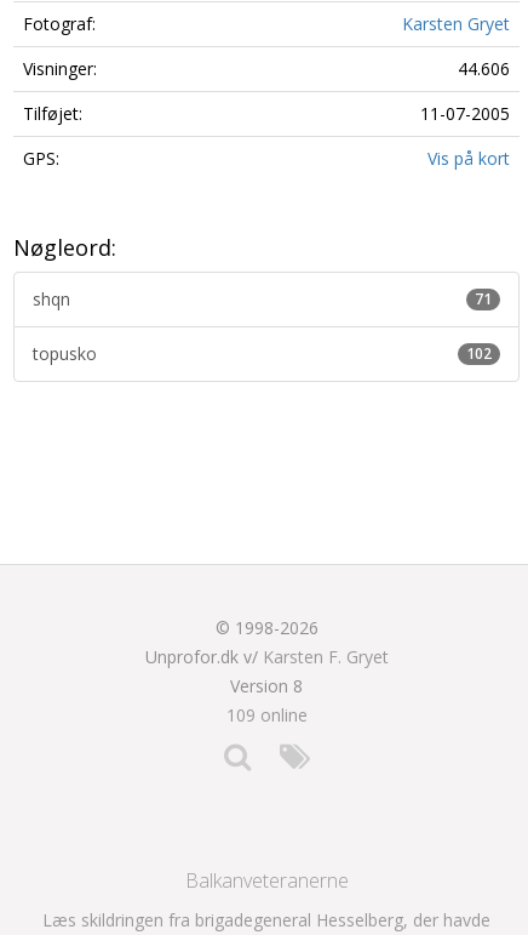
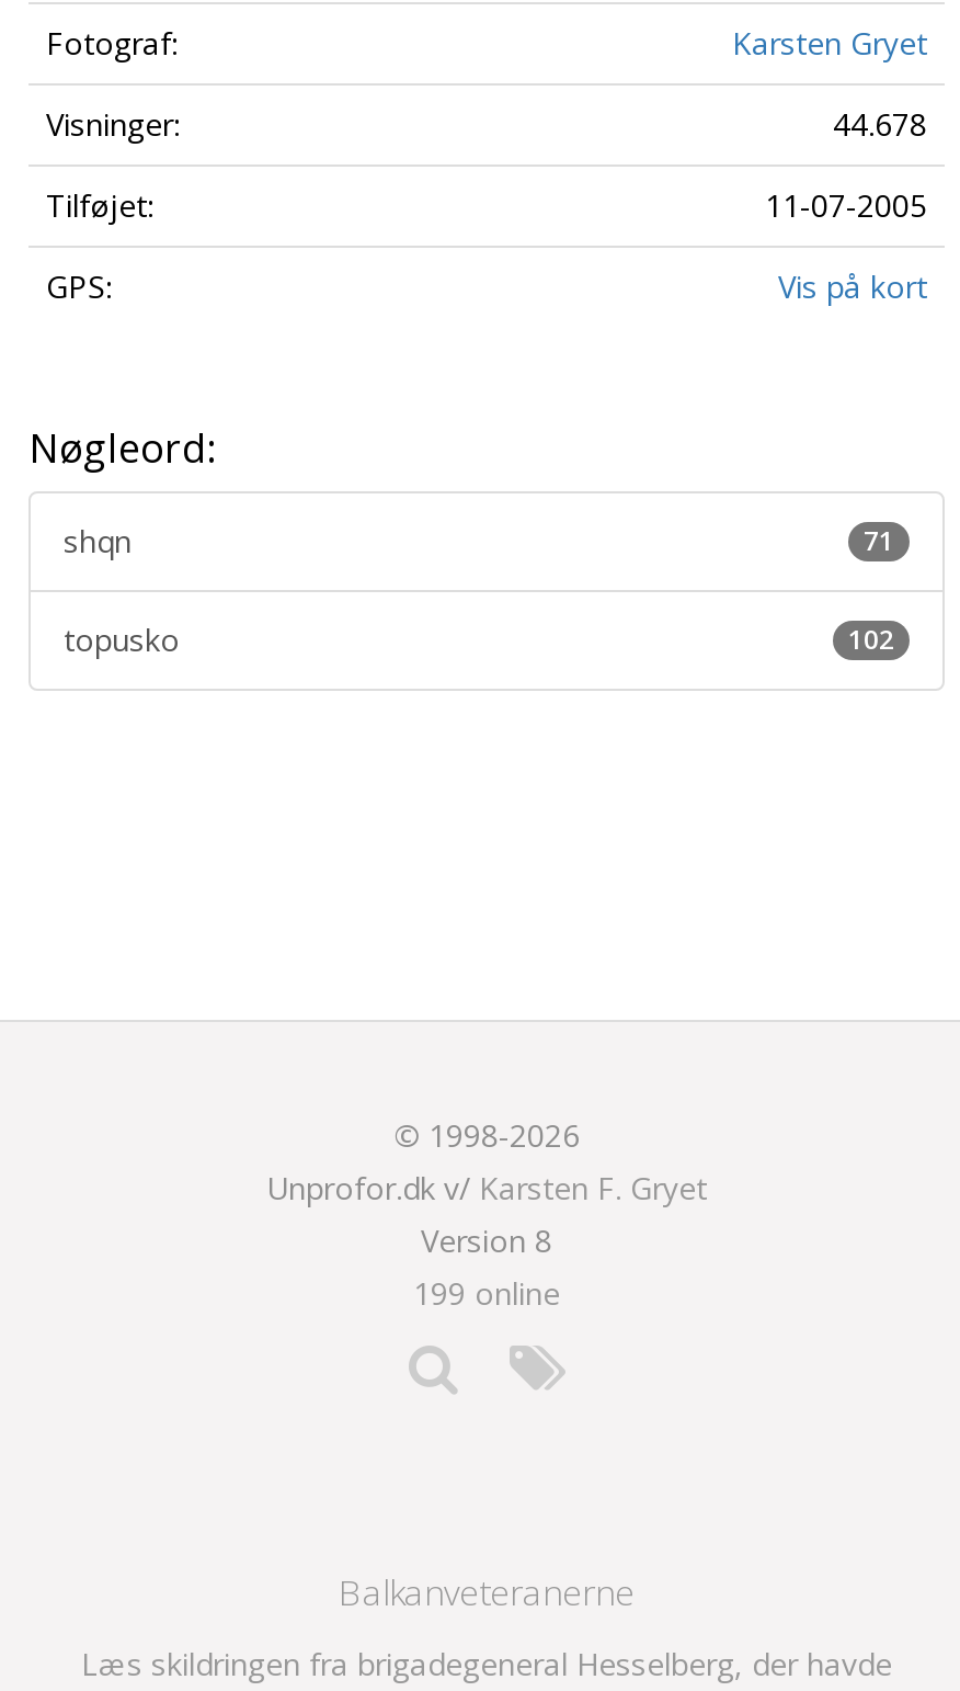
[458,56,510,79] 44.606 -> [833,102,927,144] 44.678
[226,703,307,726] 109 online -> [413,1271,560,1313] 199 online

